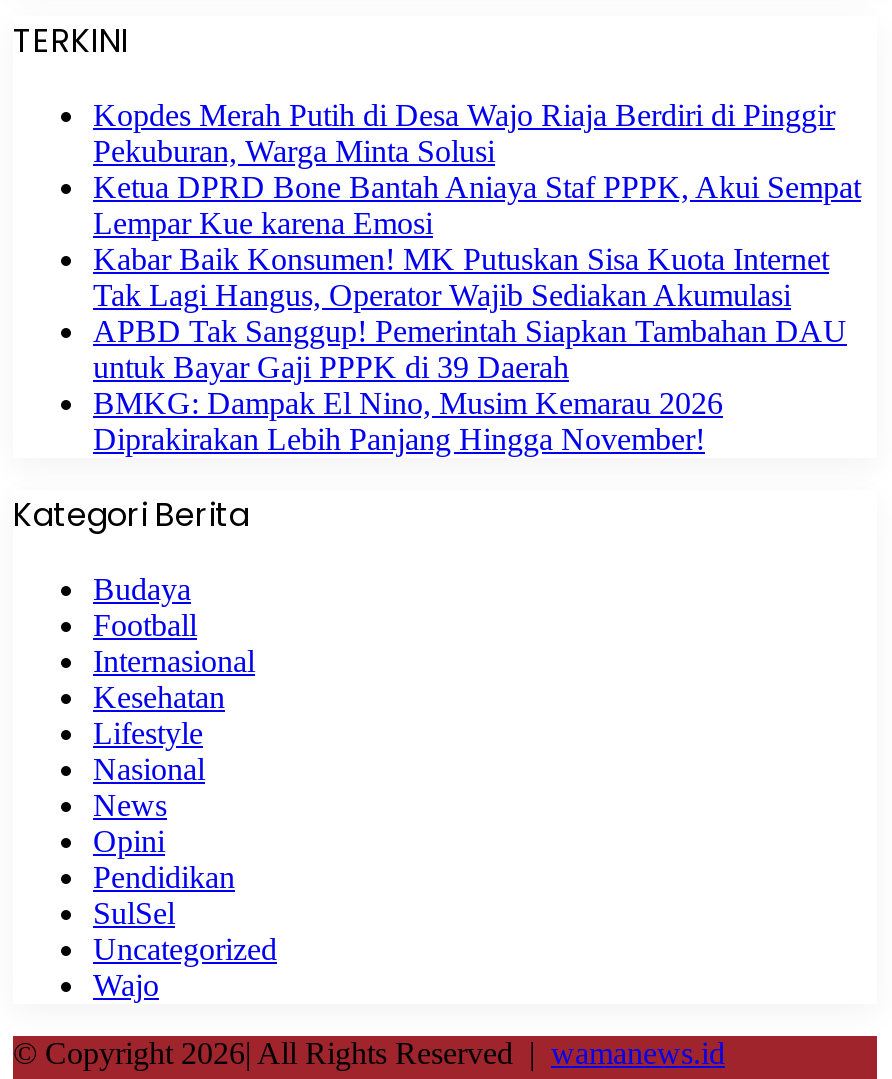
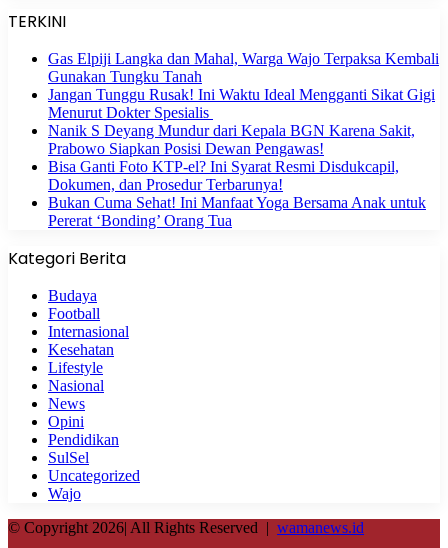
[93,98,861,456] Kopdes Merah Putih di Desa Wajo Riaja Berdiri di Pinggir | Pekuburan, Warga Minta Solusi | Ketua DPRD Bone Bantah Aniaya Staf PPPK, Akui Sempat | Lempar Kue karena Emosi | Kabar Baik Konsumen! MK Putuskan Sisa Kuota Internet | Tak Lagi Hangus, Operator Wajib Sediakan Akumulasi | APBD Tak Sanggup! Pemerintah Siapkan Tambahan DAU | untuk Bayar Gaji PPPK di 39 Daerah | BMKG: Dampak El Nino, Musim Kemarau 2026 | Diprakirakan Lebih Panjang Hingga November! -> [48,50,439,229] Gas Elpiji Langka dan Mahal, Warga Wajo Terpaksa Kembali | Gunakan Tungku Tanah | Jangan Tunggu Rusak! Ini Waktu Ideal Mengganti Sikat Gigi | Menurut Dokter Spesialis | Nanik S Deyang Mundur dari Kepala BGN Karena Sakit, | Prabowo Siapkan Posisi Dewan Pengawas! | Bisa Ganti Foto KTP-el? Ini Syarat Resmi Disdukcapil, | Dokumen, dan Prosedur Terbarunya! | Bukan Cuma Sehat! Ini Manfaat Yoga Bersama Anak untuk | Pererat ‘Bonding’ Orang Tua

